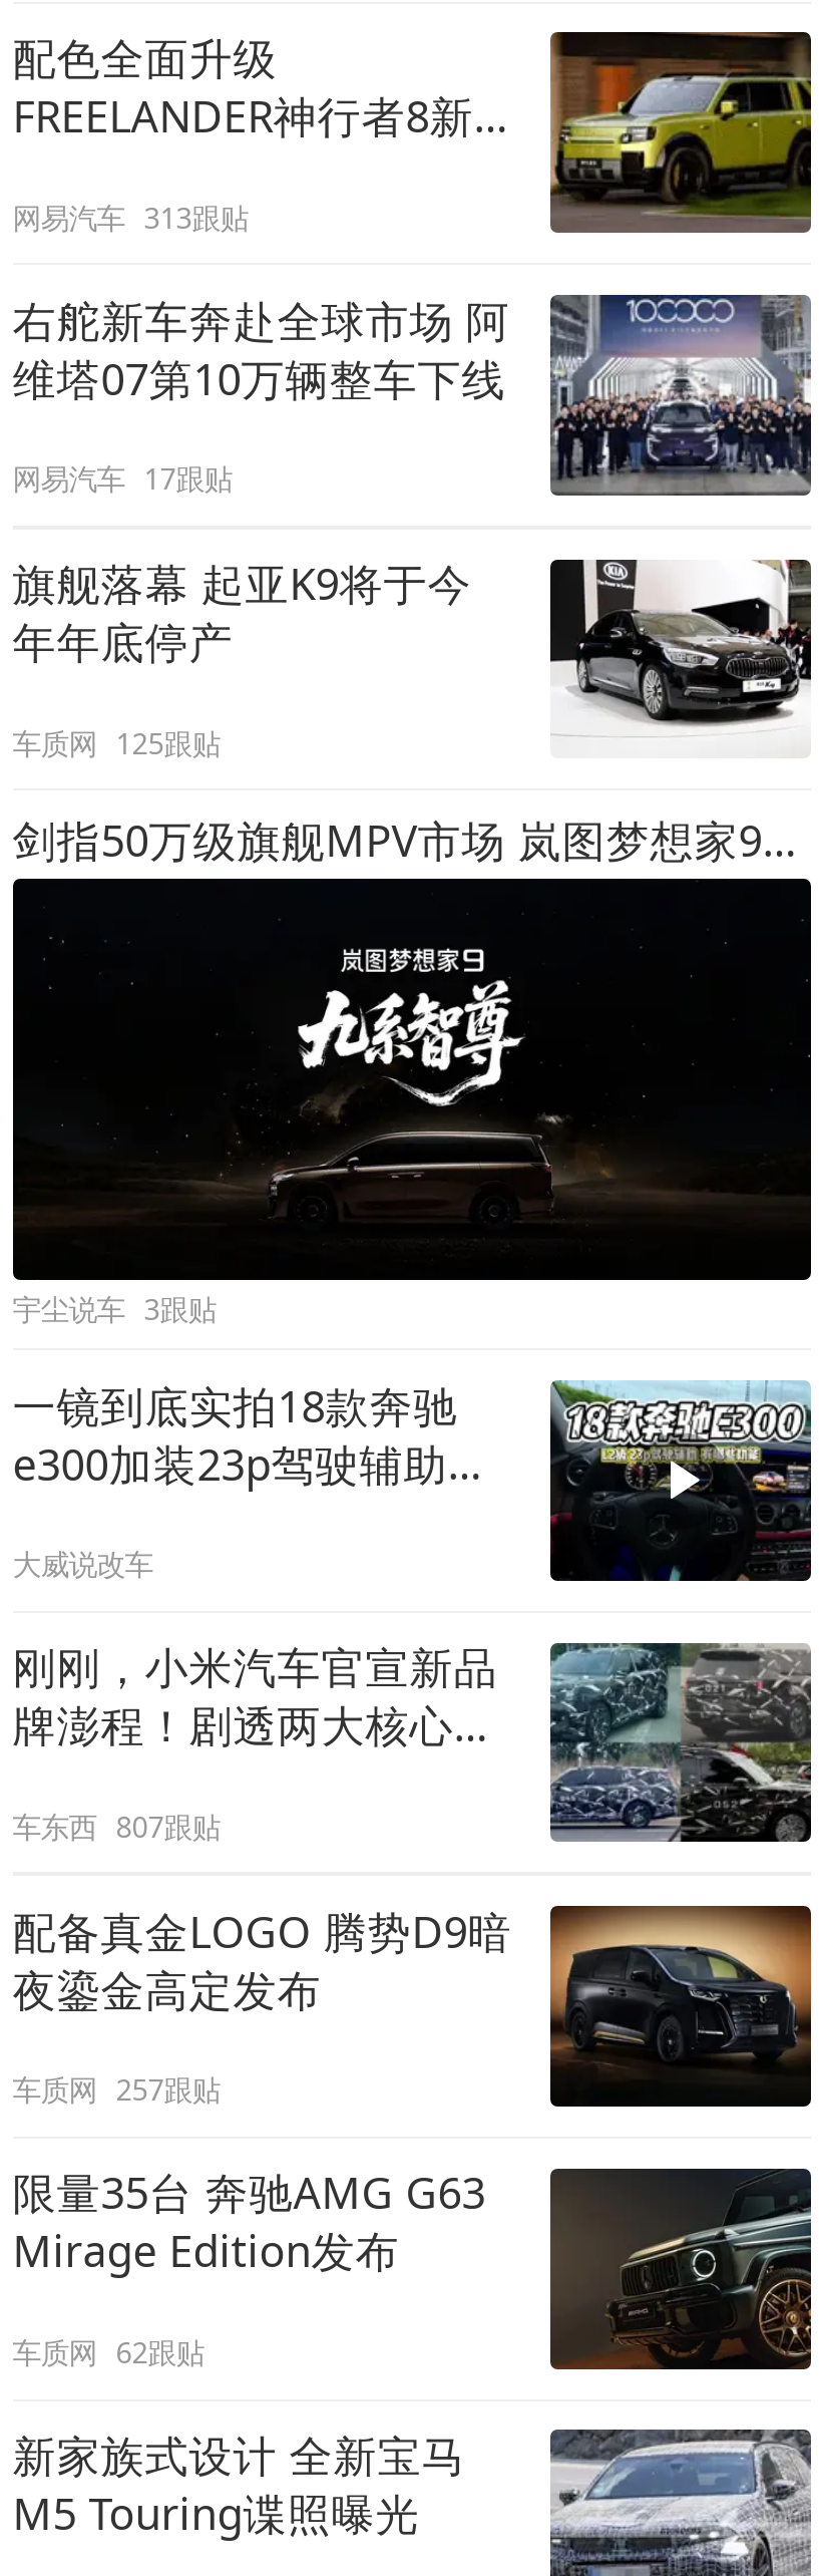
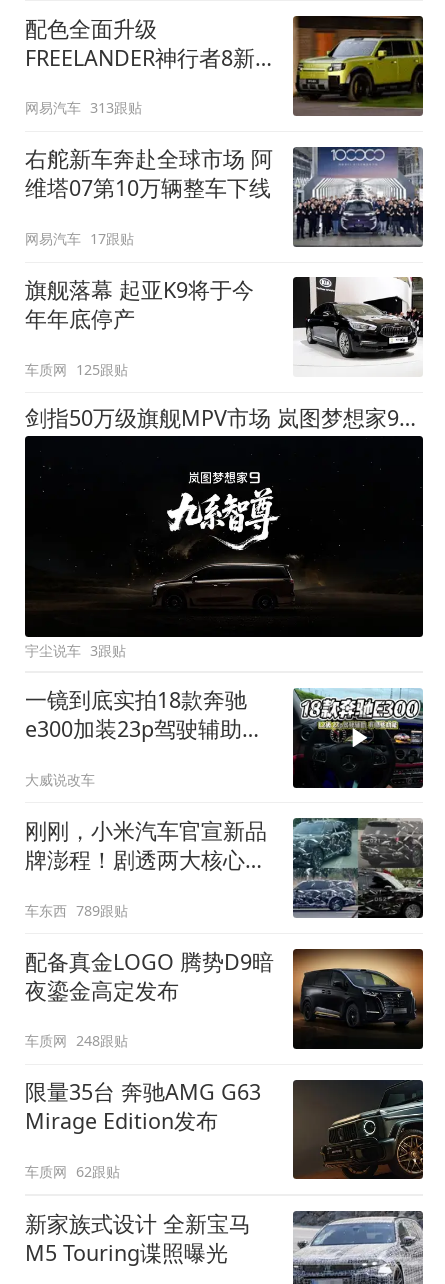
[12,1807,220,1845] 车东西 807跟贴 -> [25,900,128,919] 车东西 789跟贴
[12,2071,220,2109] 车质网 257跟贴 -> [25,1031,128,1050] 车质网 248跟贴

